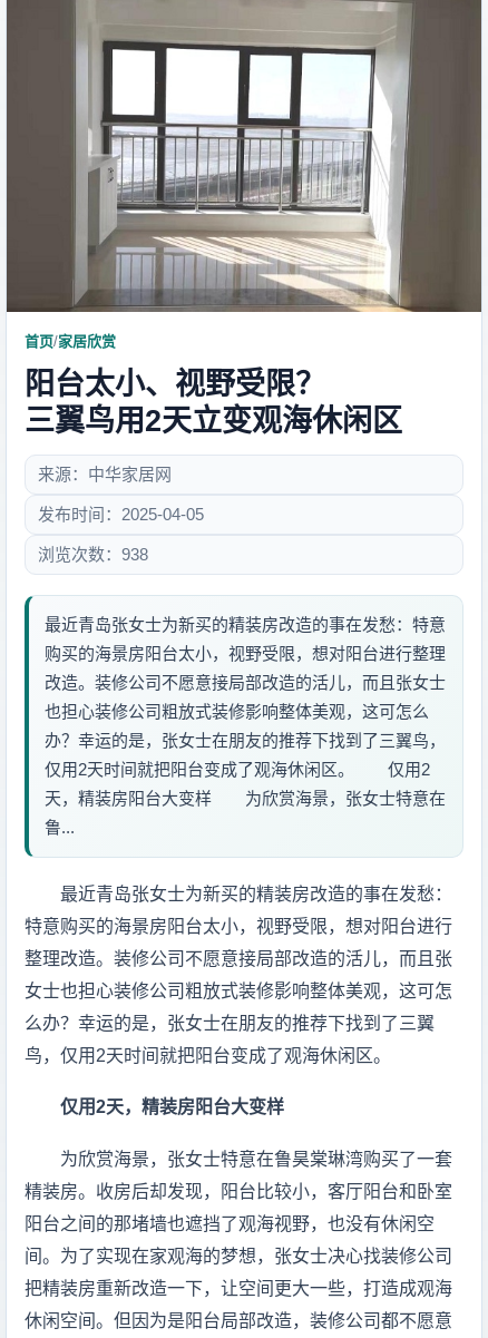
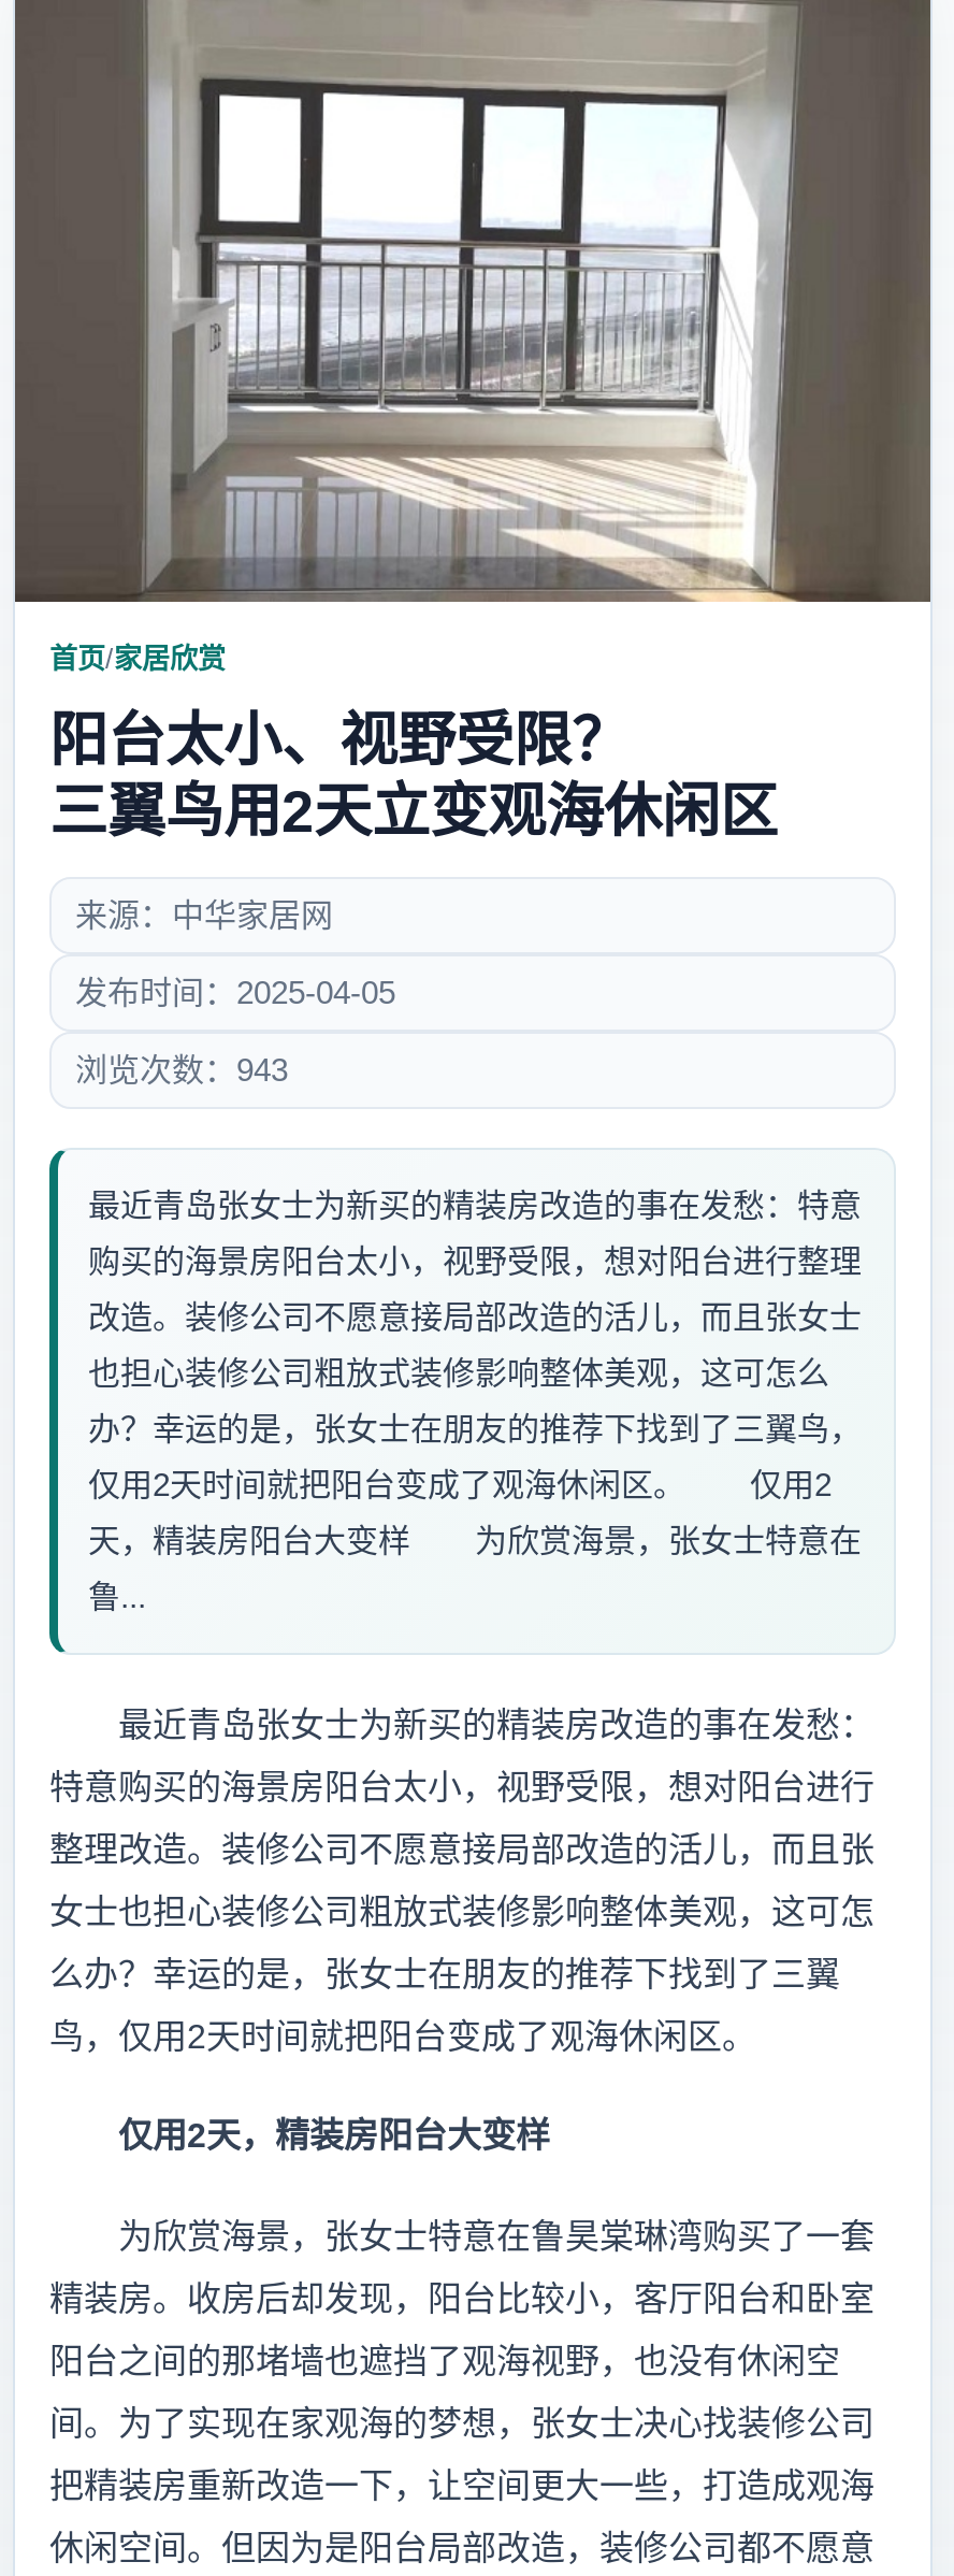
[38,544,148,563] 浏览次数：938 -> [75,1050,288,1086] 浏览次数：943

